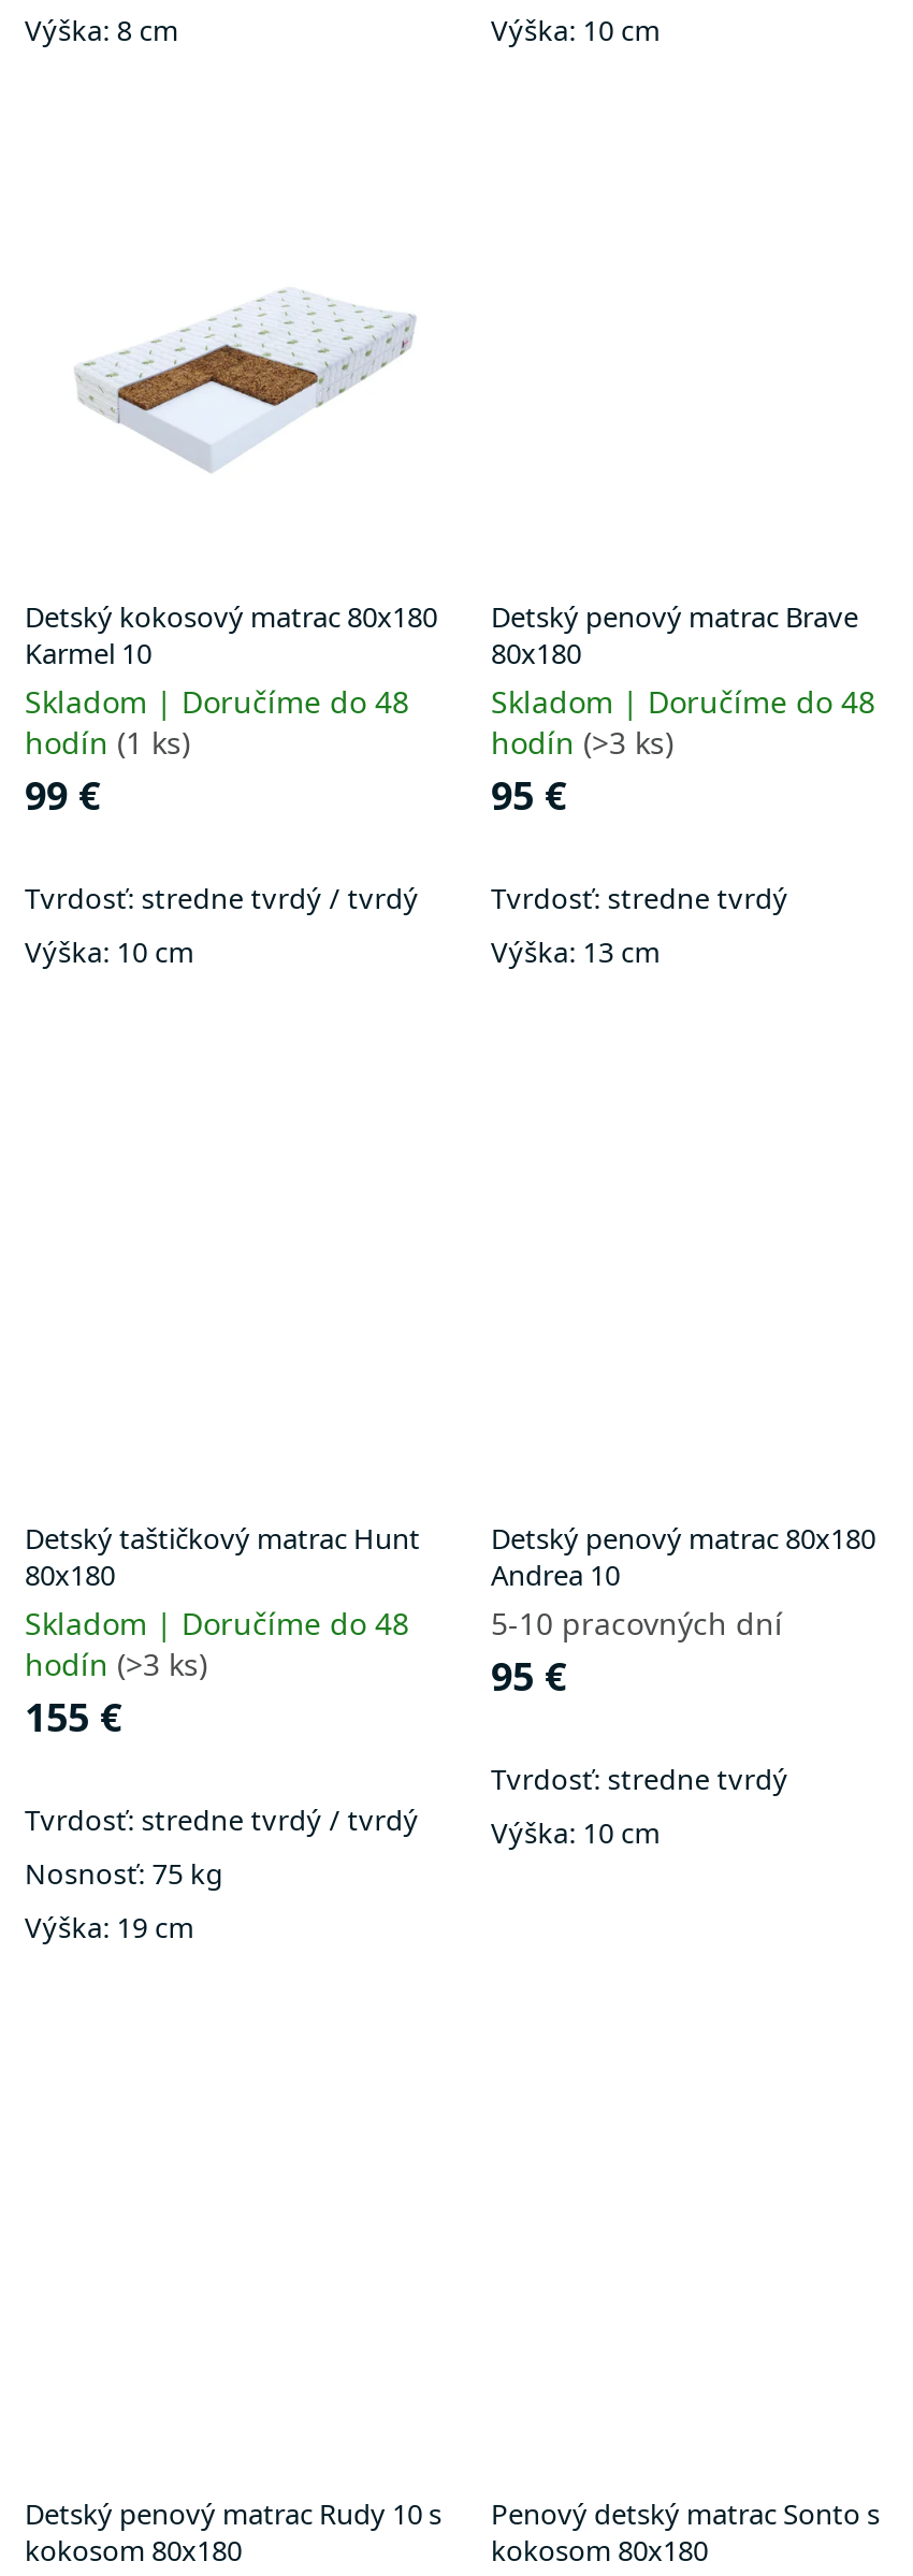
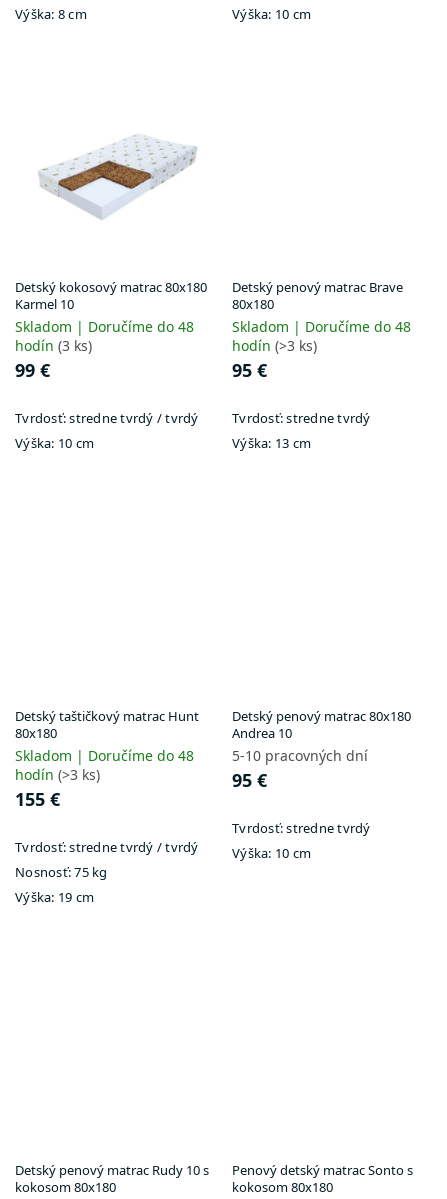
[25,721,190,762] hodín (1 ks) -> [15,336,92,355] hodín (3 ks)

